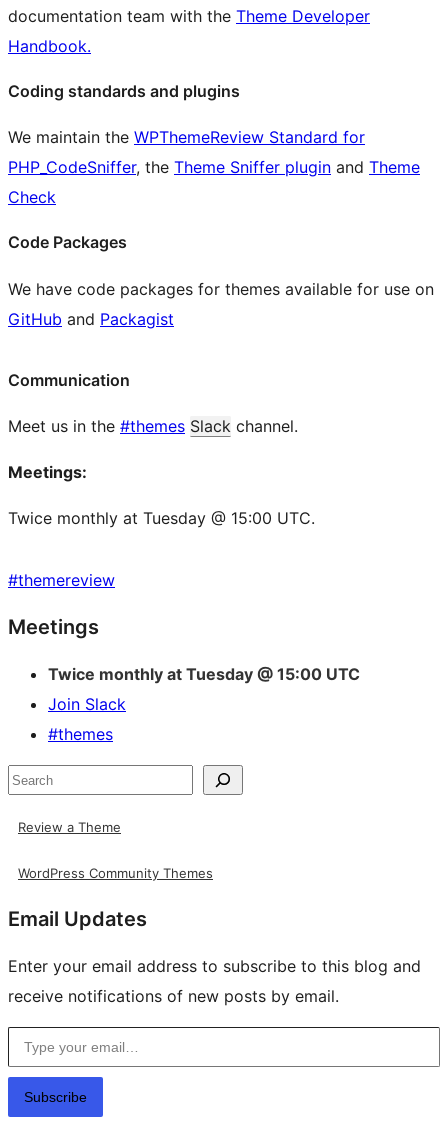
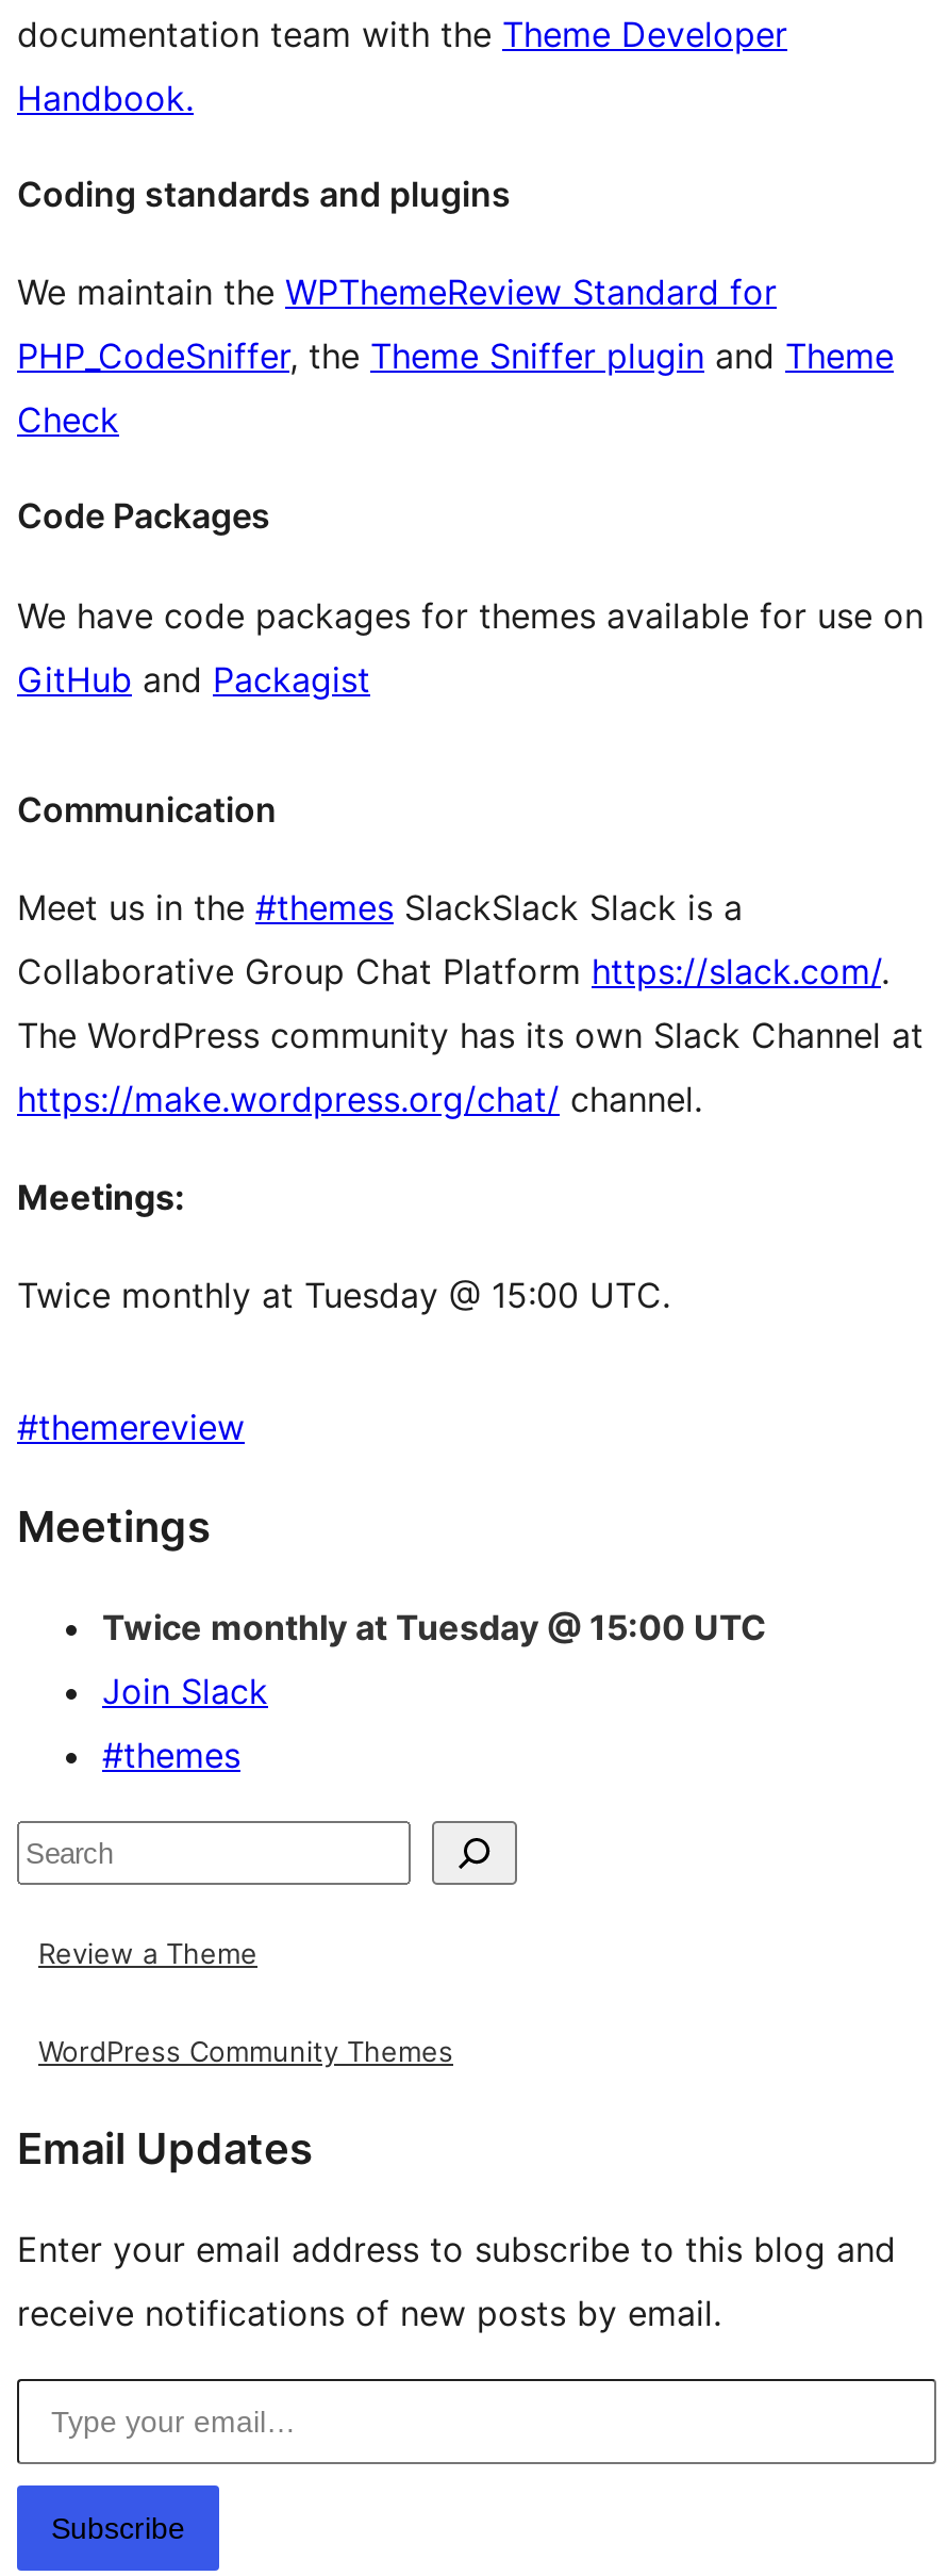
[8,416,298,436] Meet us in the #themes Slack channel. -> [17,886,924,1120] Meet us in the #themes SlackSlack Slack is a | Collaborative Group Chat Platform https://slack.com/. | The WordPress community has its own Slack Channel at | https://make.wordpress.org/chat/ channel.

